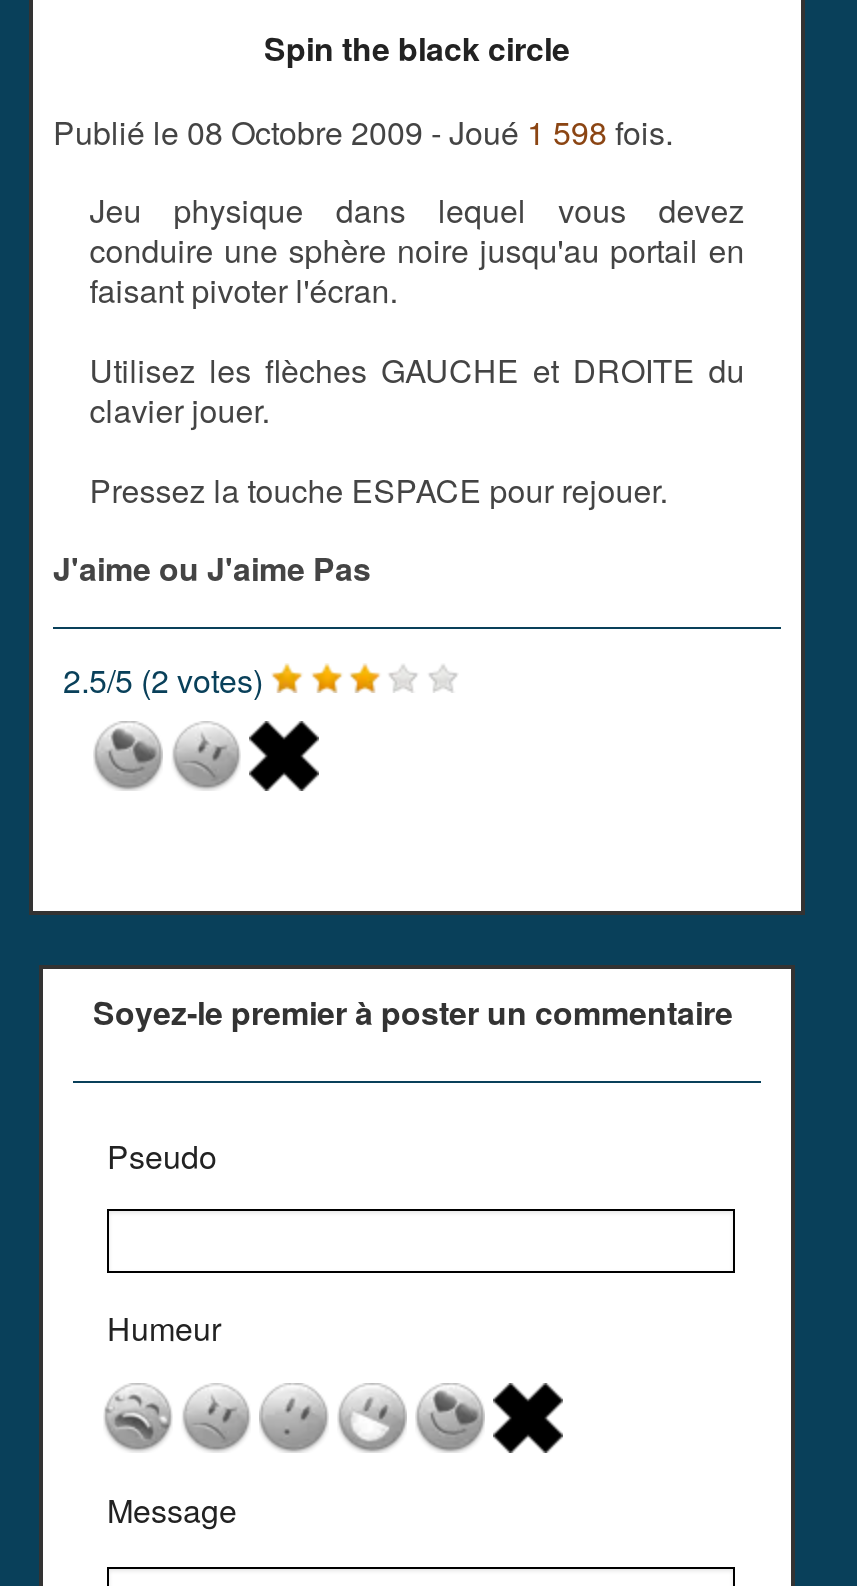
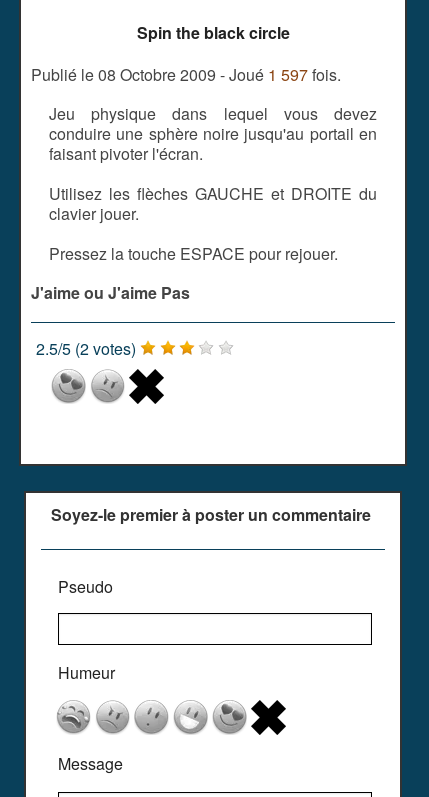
[53,109,673,155] Publié le 08 Octobre 2009 - Joué 1 598 fois. -> [31,63,341,86] Publié le 08 Octobre 2009 - Joué 1 597 fois.

